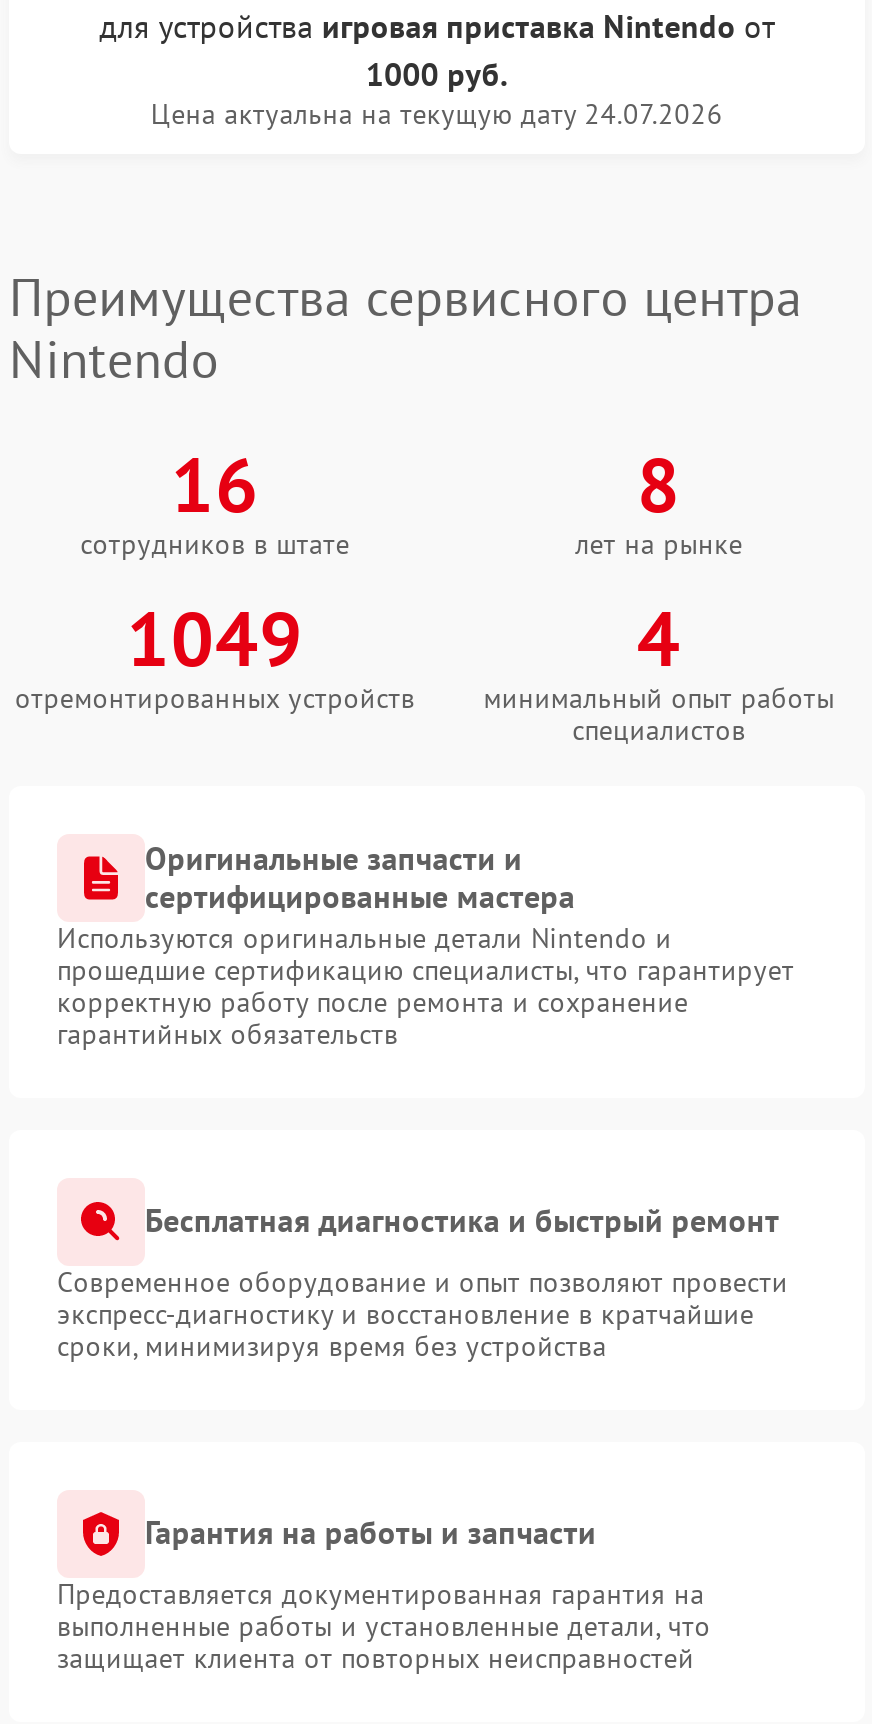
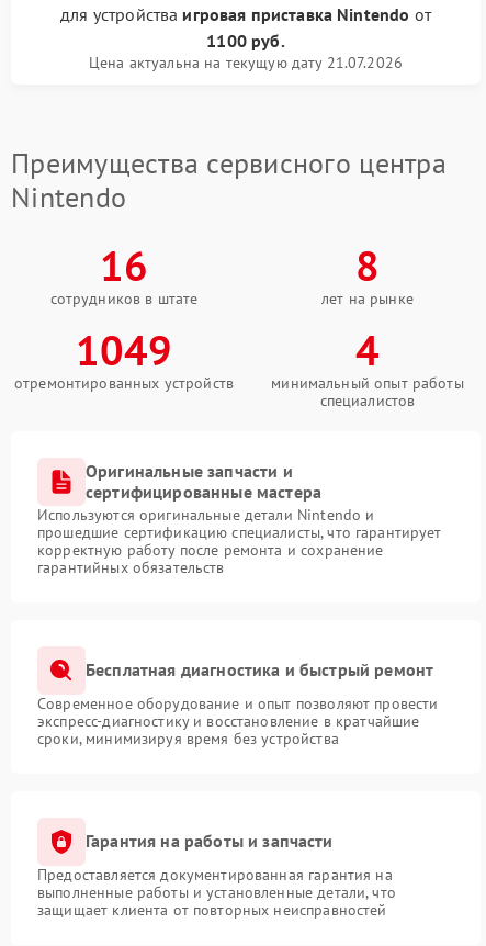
[366,53,508,93] 1000 руб. -> [207,29,285,51] 1100 руб.
[151,95,723,131] Цена актуальна на текущую дату 24.07.2026 -> [89,52,403,72] Цена актуальна на текущую дату 21.07.2026

